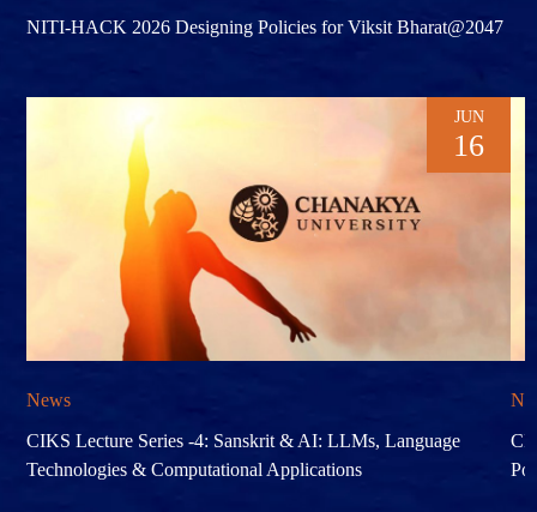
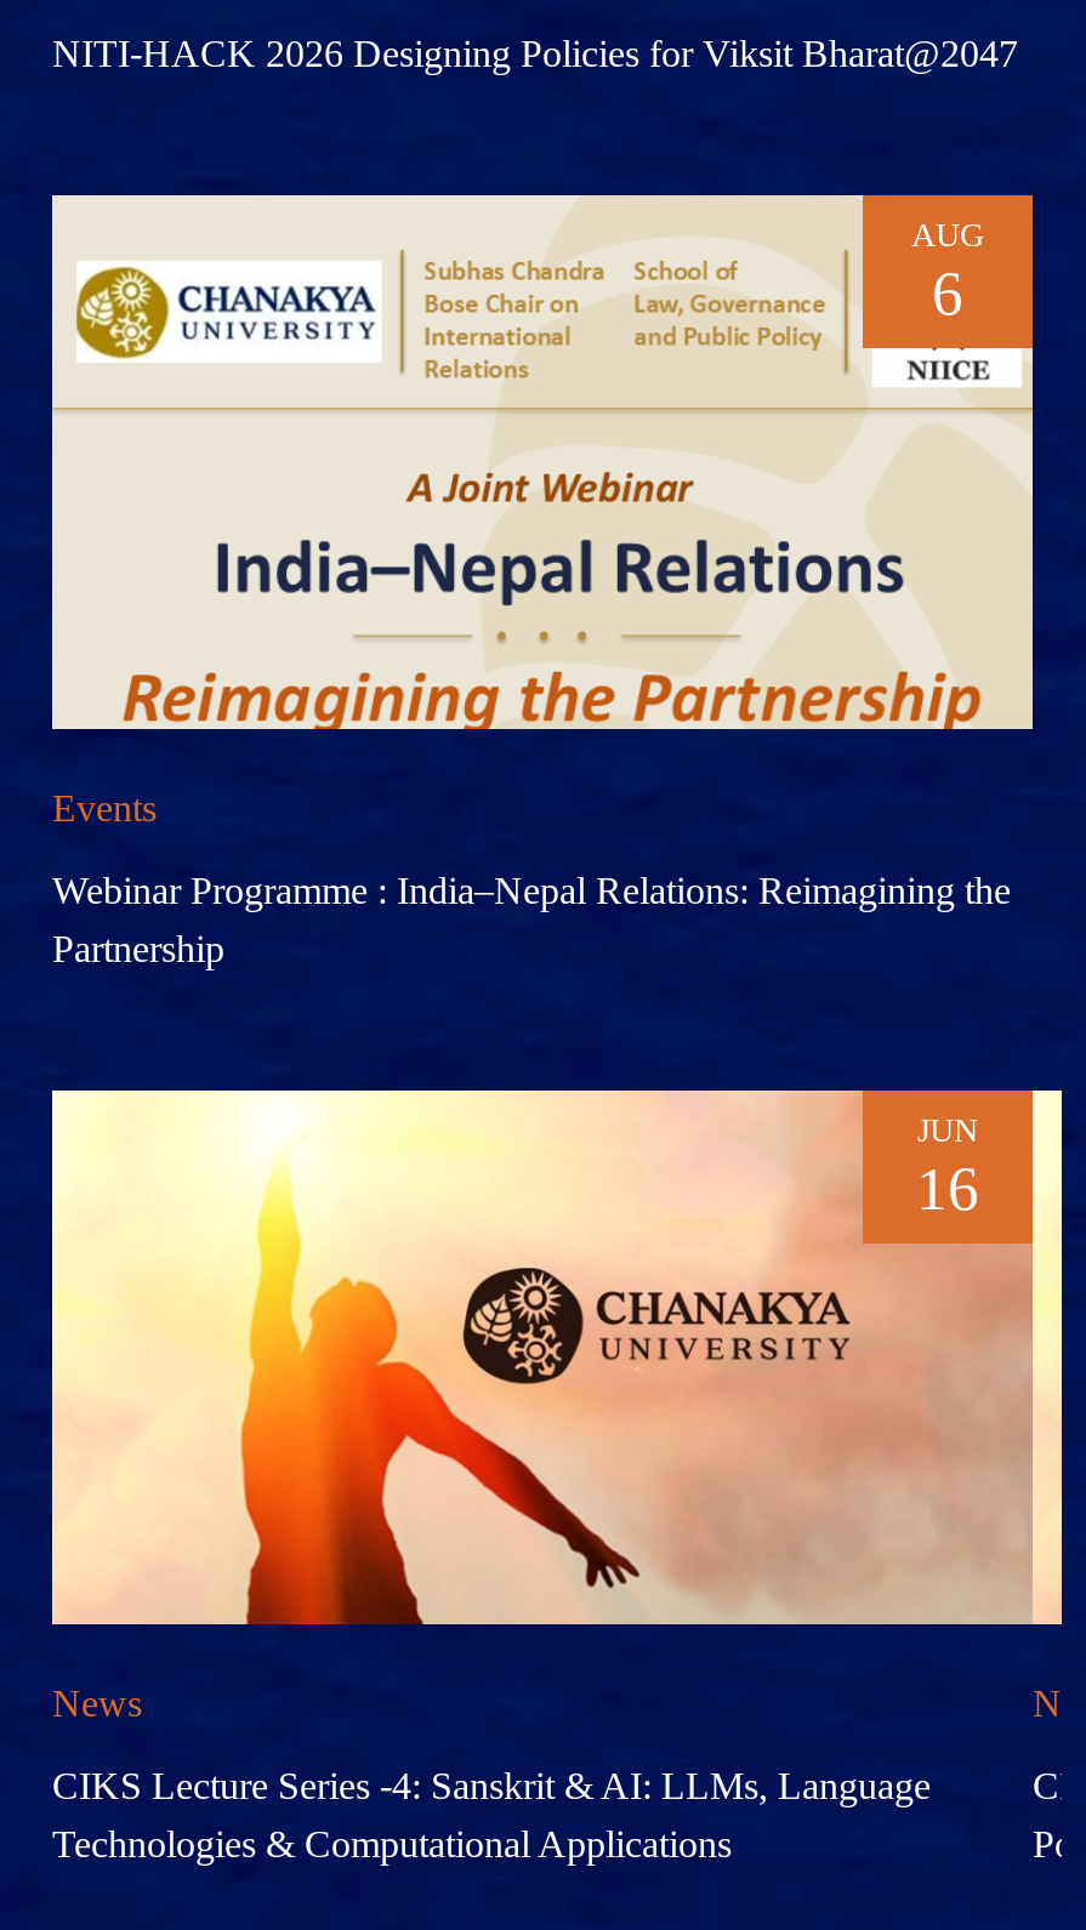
none -> [52,787,1011,969] Events | Webinar Programme : India–Nepal Relations: Reimagining the | Partnership
none -> [55,195,1035,731] [image] | AUG | 6

